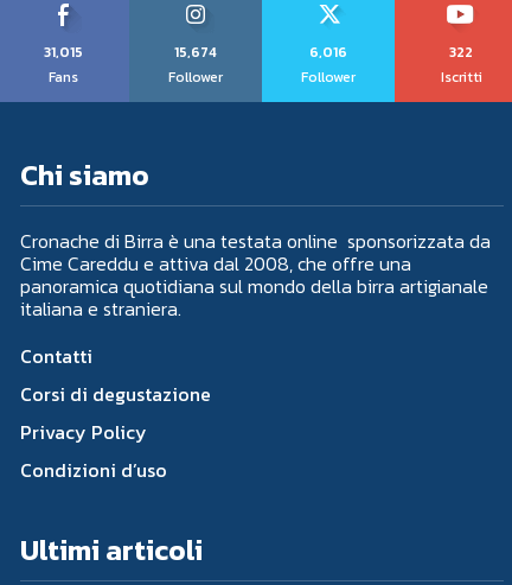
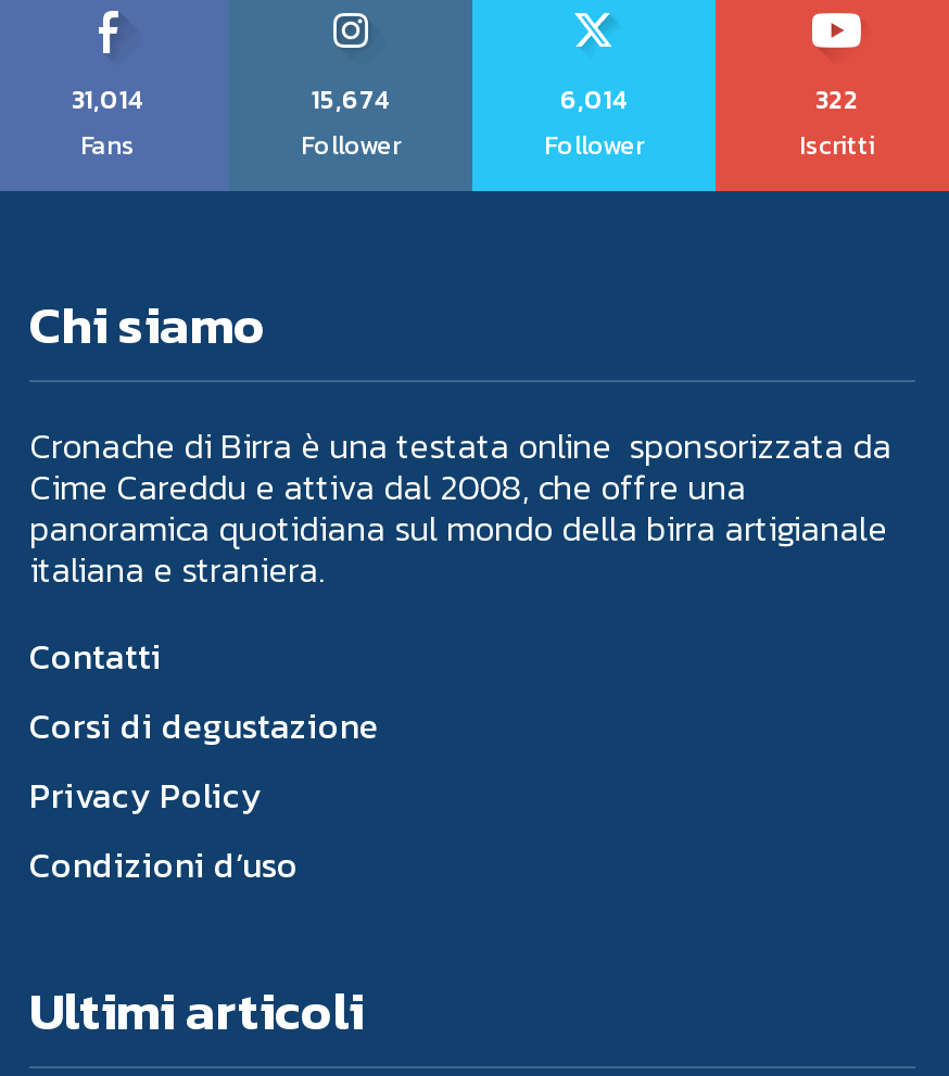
[43,42,82,63] 31,015 -> [72,81,143,121] 31,014
[309,42,347,63] 6,016 -> [560,81,628,121] 6,014

